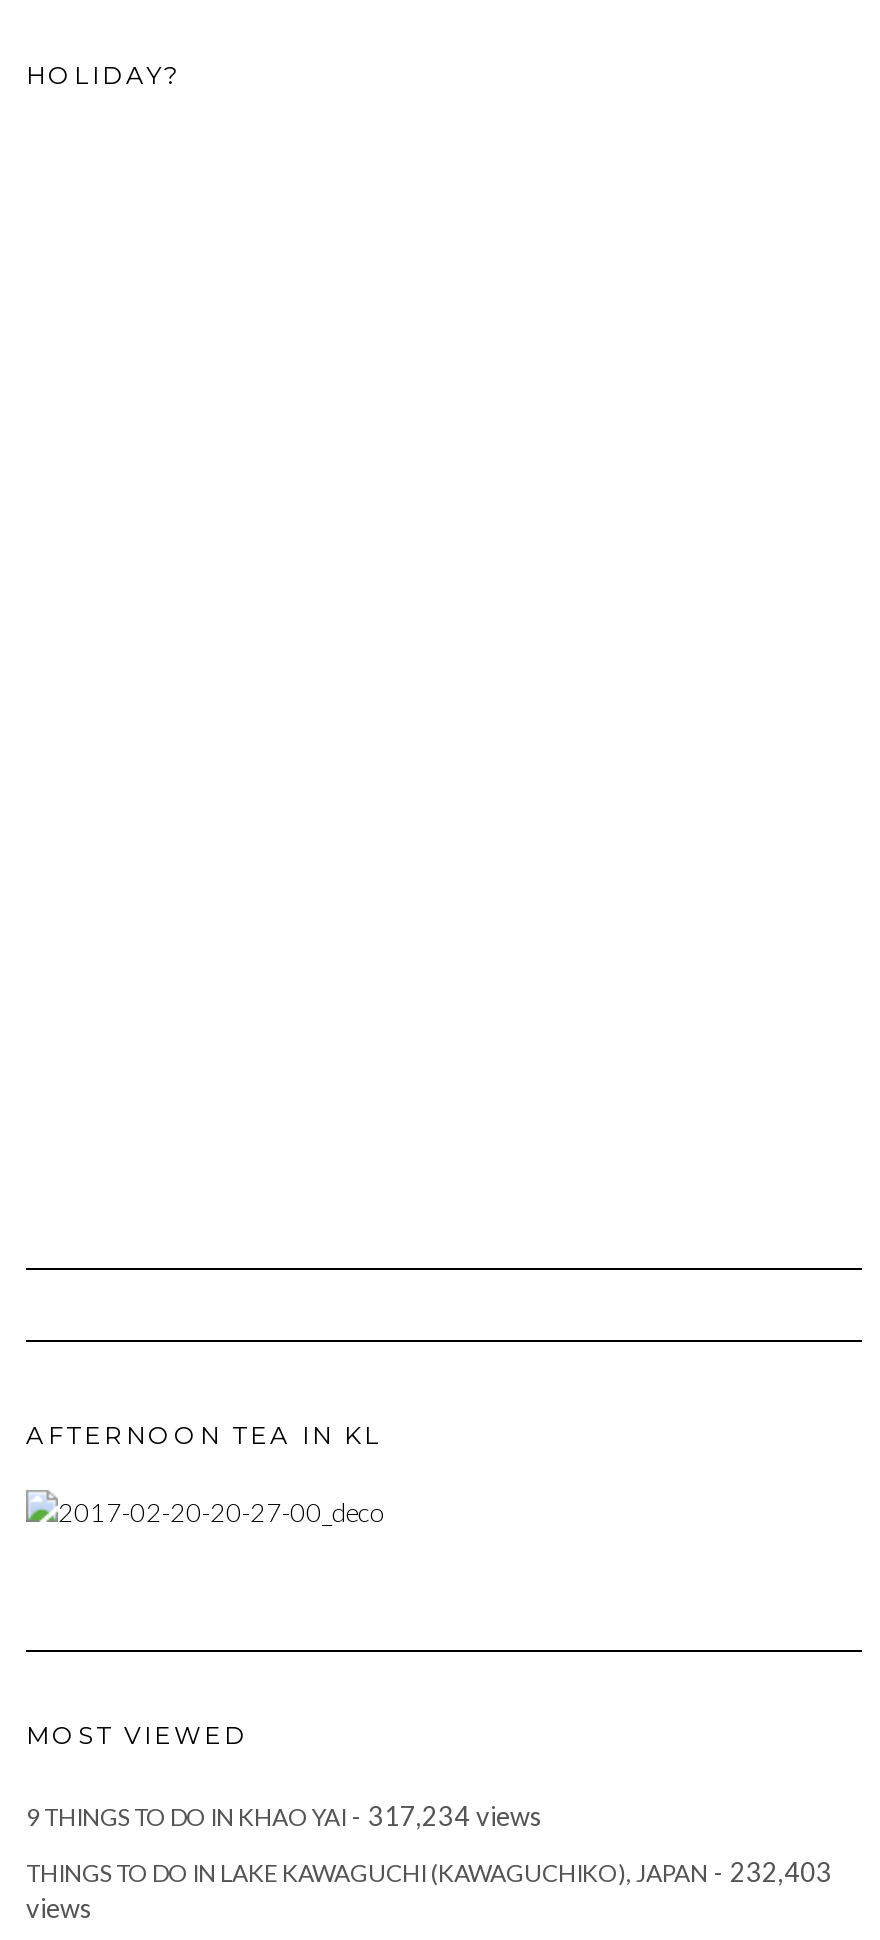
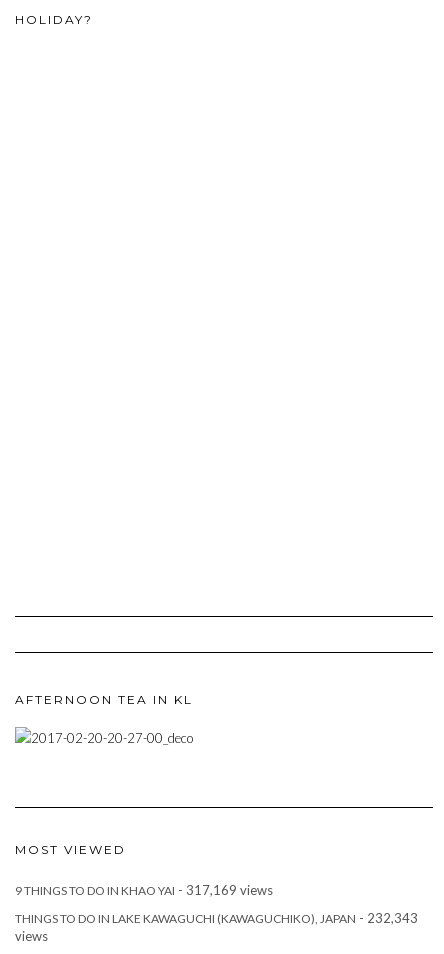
[26,1801,542,1833] 9 THINGS TO DO IN KHAO YAI - 317,234 views -> [15,882,273,898] 9 THINGS TO DO IN KHAO YAI - 317,169 views
[26,1857,832,1889] THINGS TO DO IN LAKE KAWAGUCHI (KAWAGUCHIKO), JAPAN - 232,403 -> [15,910,418,926] THINGS TO DO IN LAKE KAWAGUCHI (KAWAGUCHIKO), JAPAN - 232,343

